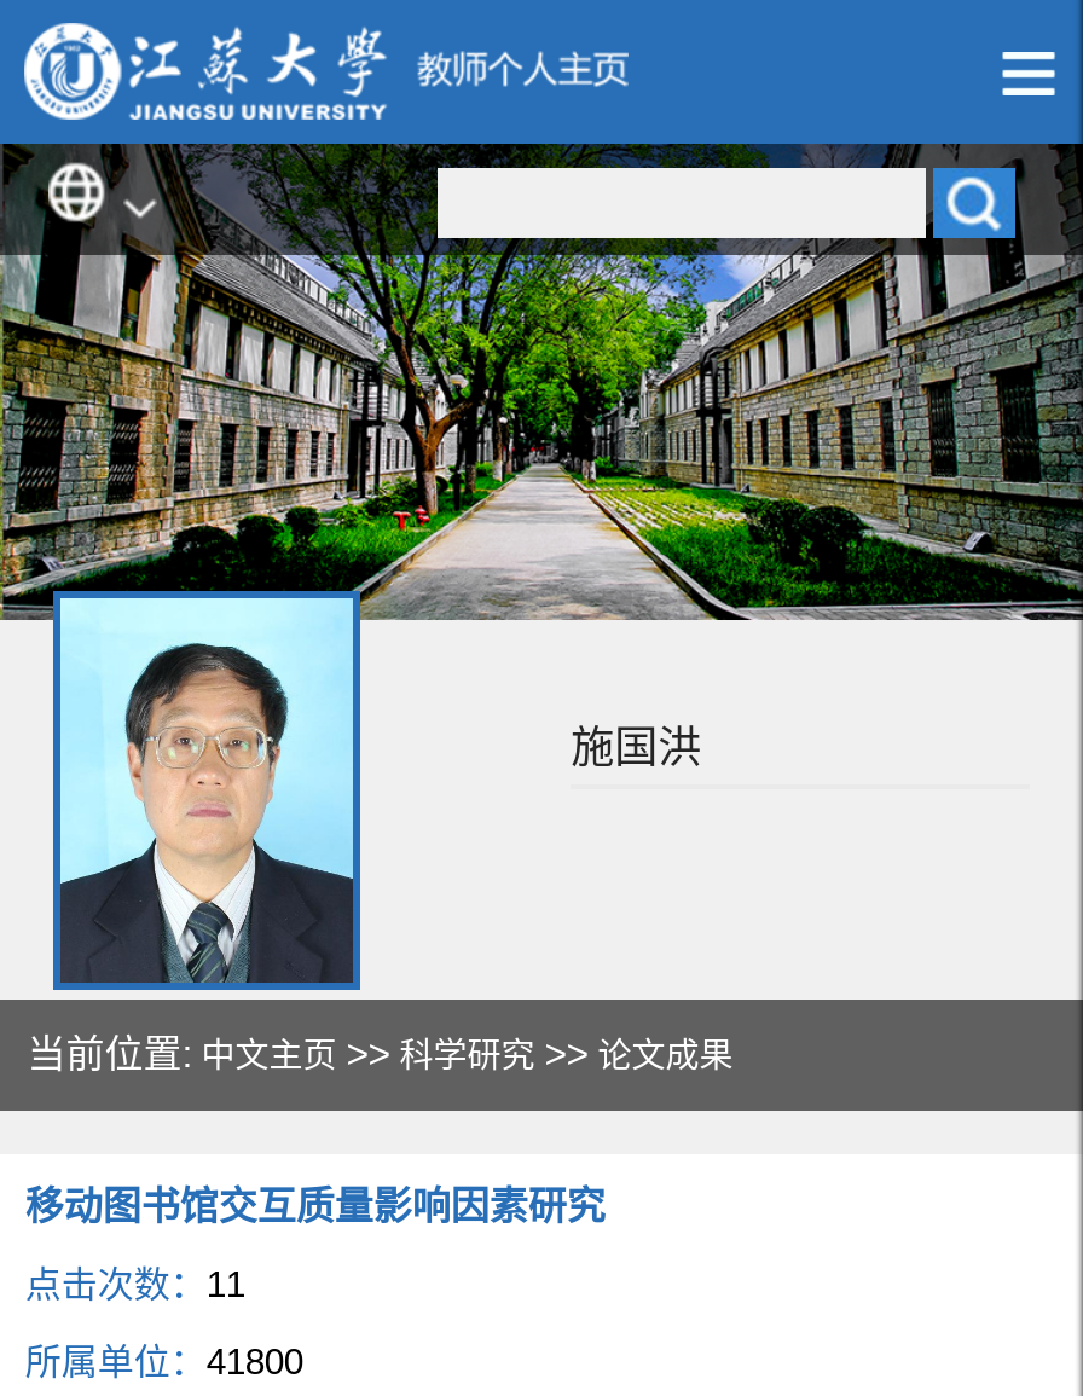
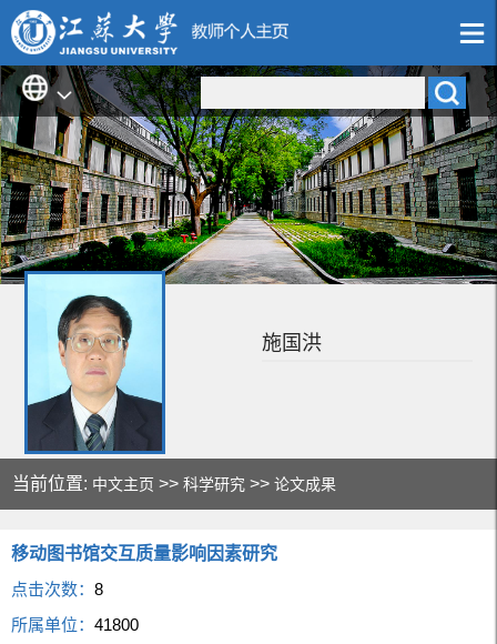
[25,1263,245,1304] 点击次数：11 -> [12,579,104,598] 点击次数：8

